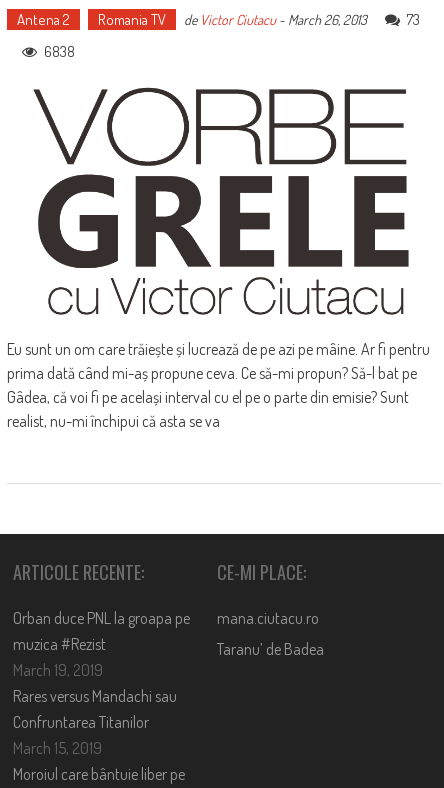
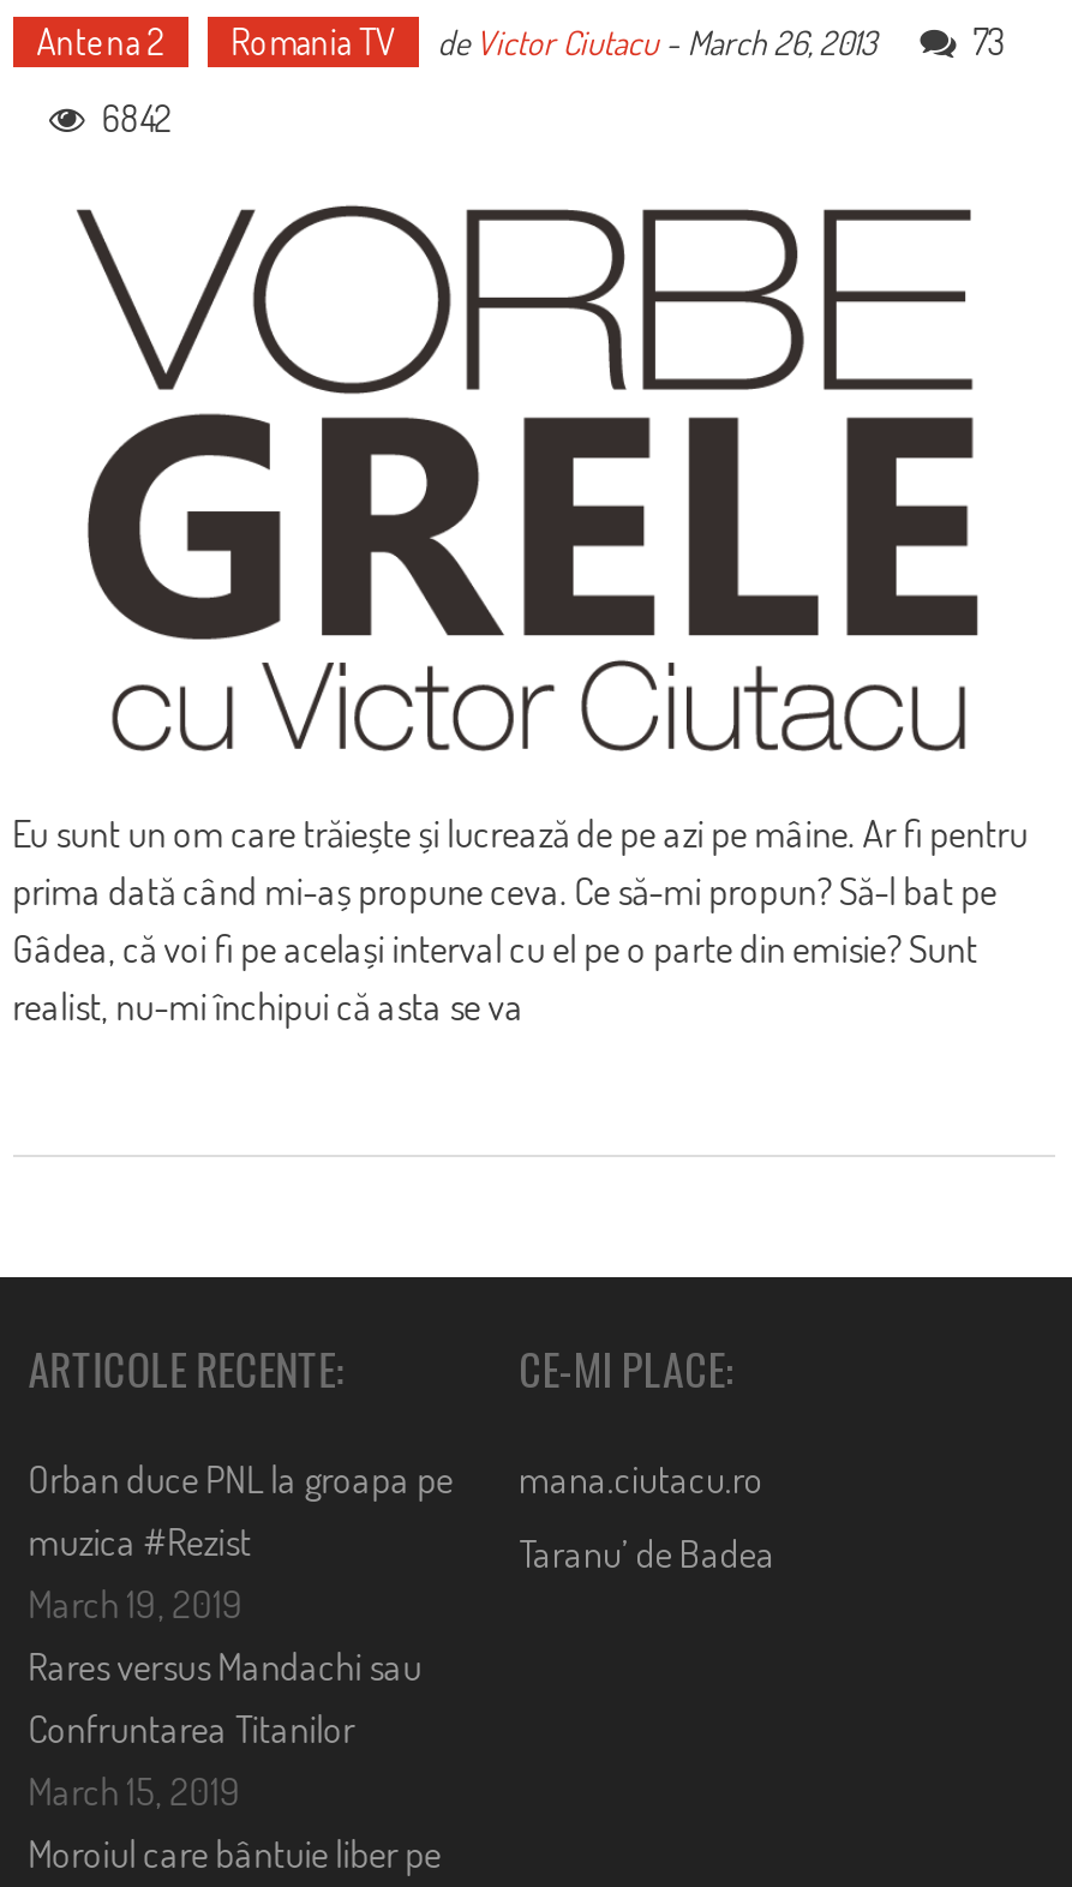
[44,42,75,61] 6838 -> [101,97,171,143] 6842

